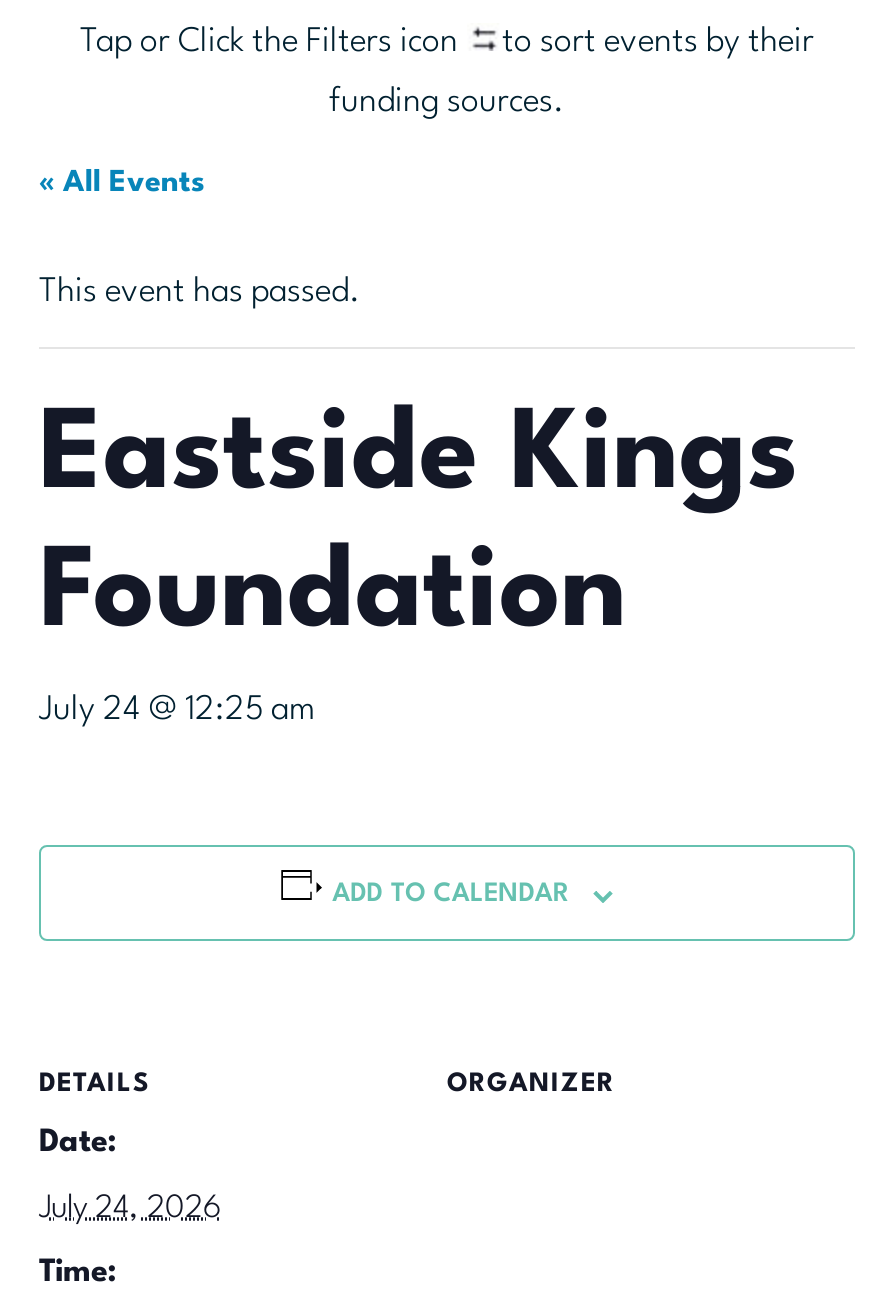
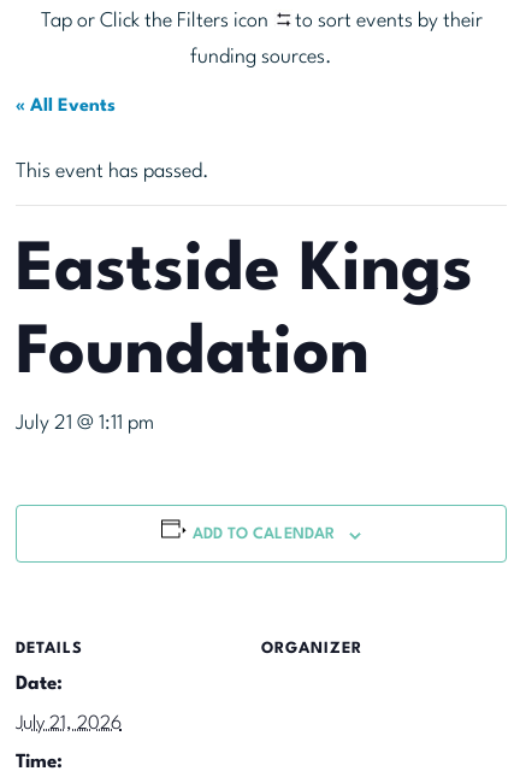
[39,694,315,728] July 24 @ 12:25 am -> [16,414,154,434] July 21 @ 1:11 pm
[39,1194,221,1226] July 24, 2026 -> [16,715,122,734] July 21, 2026

